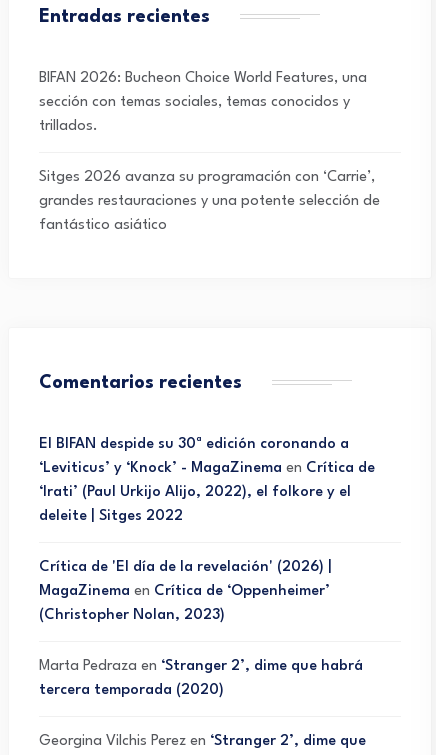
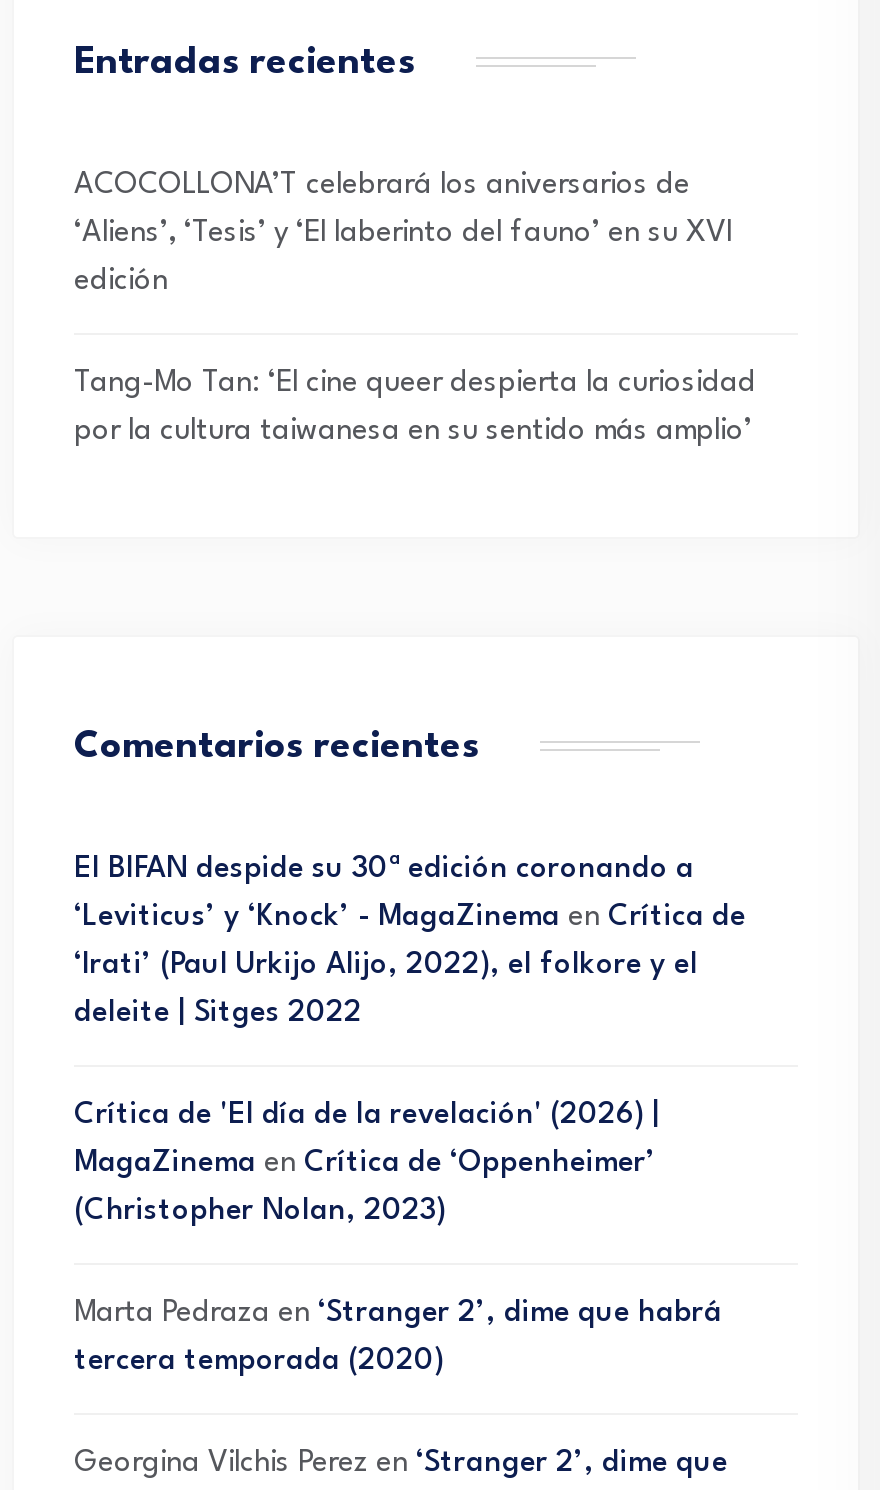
[39,71,380,233] BIFAN 2026: Bucheon Choice World Features, una | sección con temas sociales, temas conocidos y | trillados. | Sitges 2026 avanza su programación con ‘Carrie’, | grandes restauraciones y una potente selección de | fantástico asiático -> [74,172,756,448] ACOCOLLONA’T celebrará los aniversarios de | ‘Aliens’, ‘Tesis’ y ‘El laberinto del fauno’ en su XVI | edición | Tang-Mo Tan: ‘El cine queer despierta la curiosidad | por la cultura taiwanesa en su sentido más amplio’

